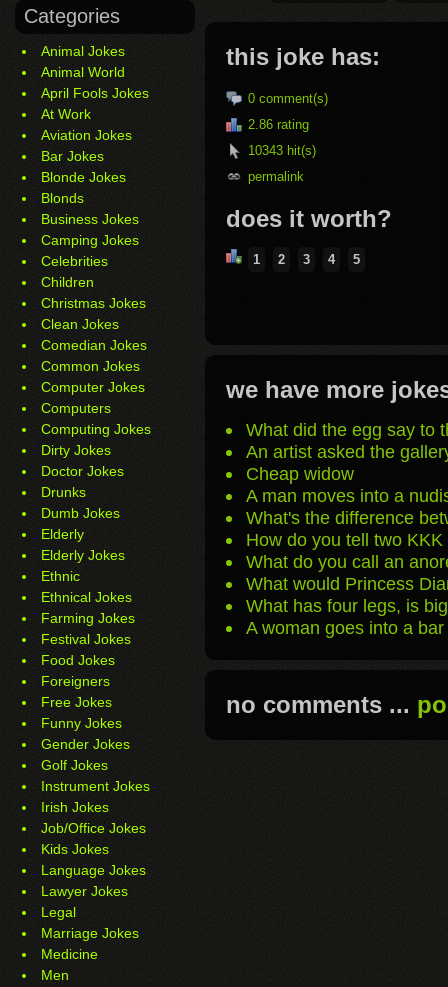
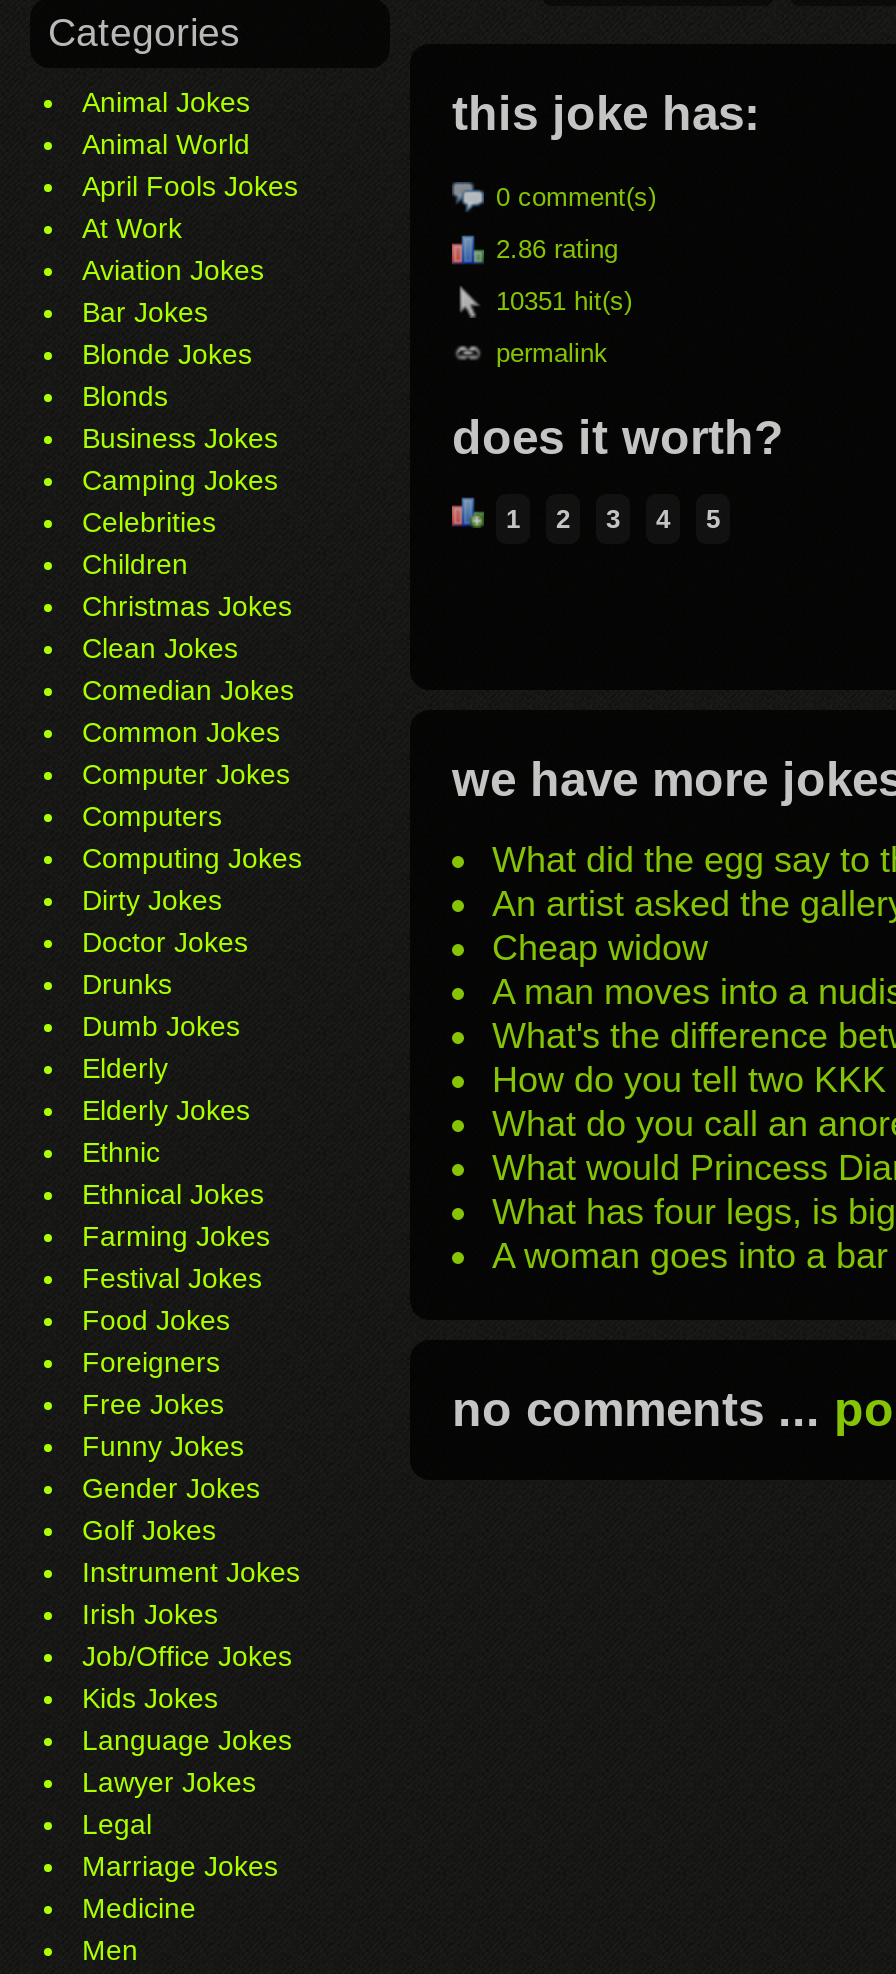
[248,143,316,158] 10343 hit(s) -> [496,286,632,316] 10351 hit(s)

